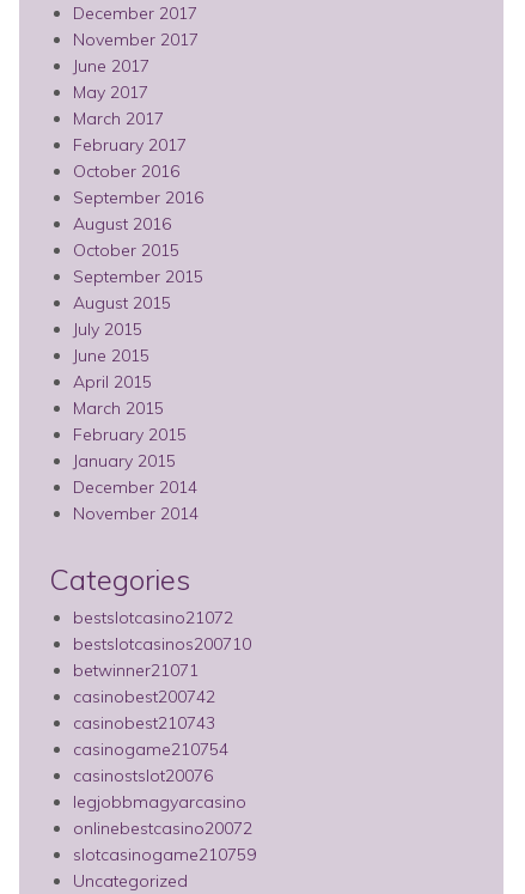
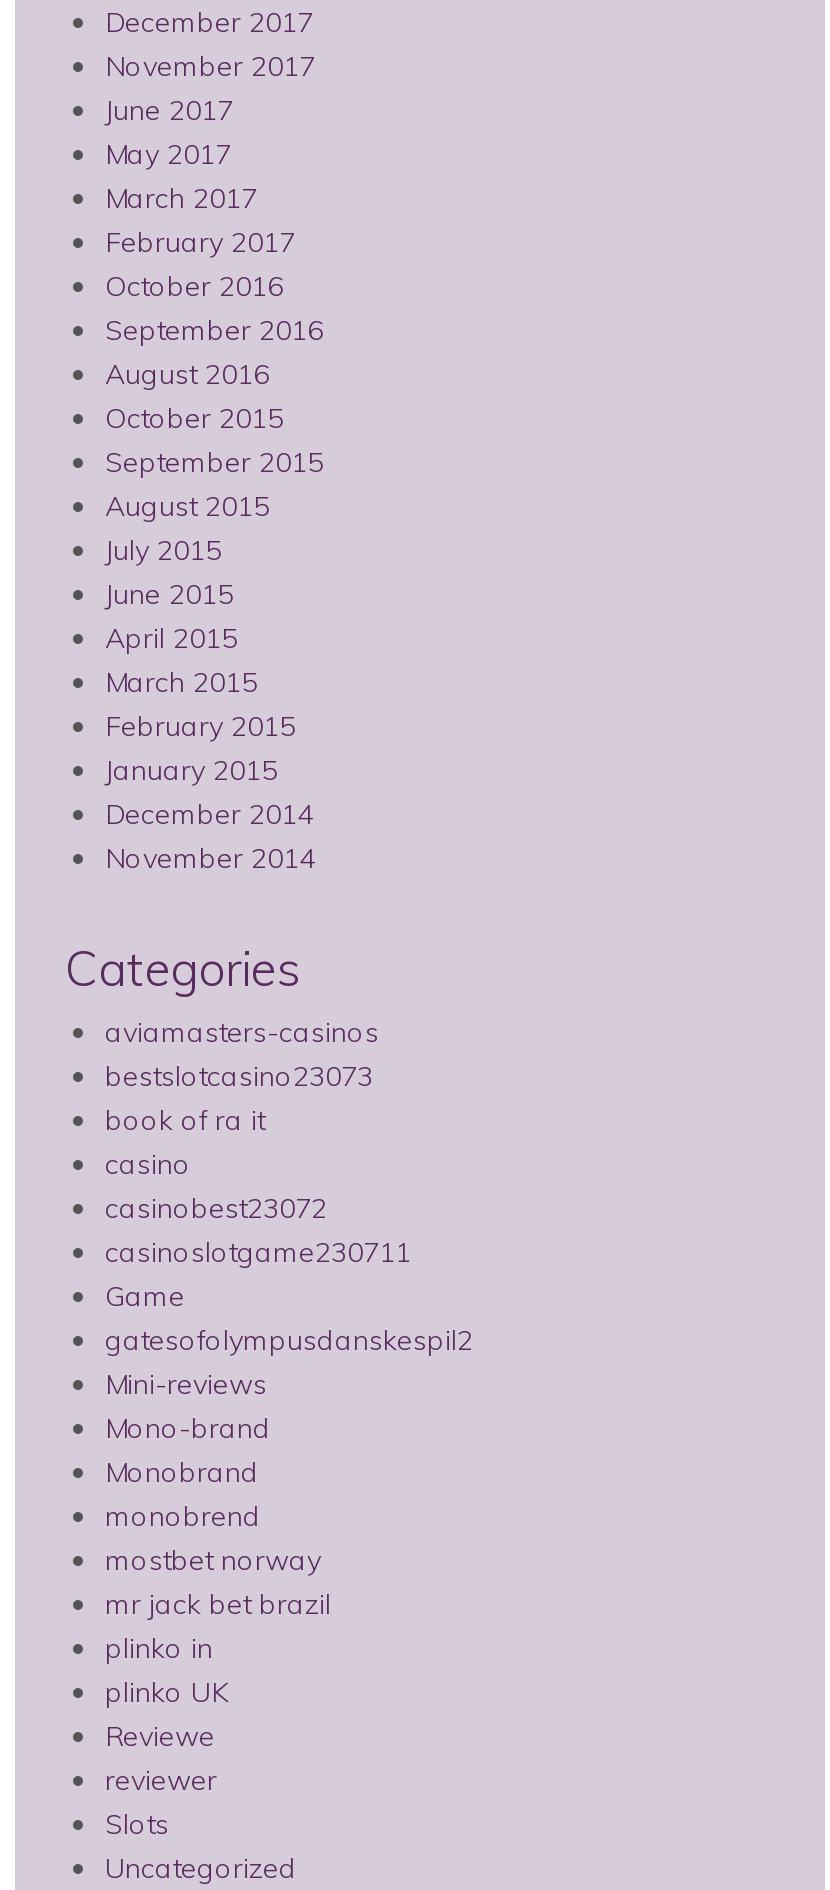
[73,607,256,865] bestslotcasino21072 | bestslotcasinos200710 | betwinner21071 | casinobest200742 | casinobest210743 | casinogame210754 | casinostslot20076 | legjobbmagyarcasino | onlinebestcasino20072 | slotcasinogame210759 -> [105,1014,473,1842] aviamasters-casinos | bestslotcasino23073 | book of ra it | casino | casinobest23072 | casinoslotgame230711 | Game | gatesofolympusdanskespil2 | Mini-reviews | Mono-brand | Monobrand | monobrend | mostbet norway | mr jack bet brazil | plinko in | plinko UK | Reviewe | reviewer | Slots

